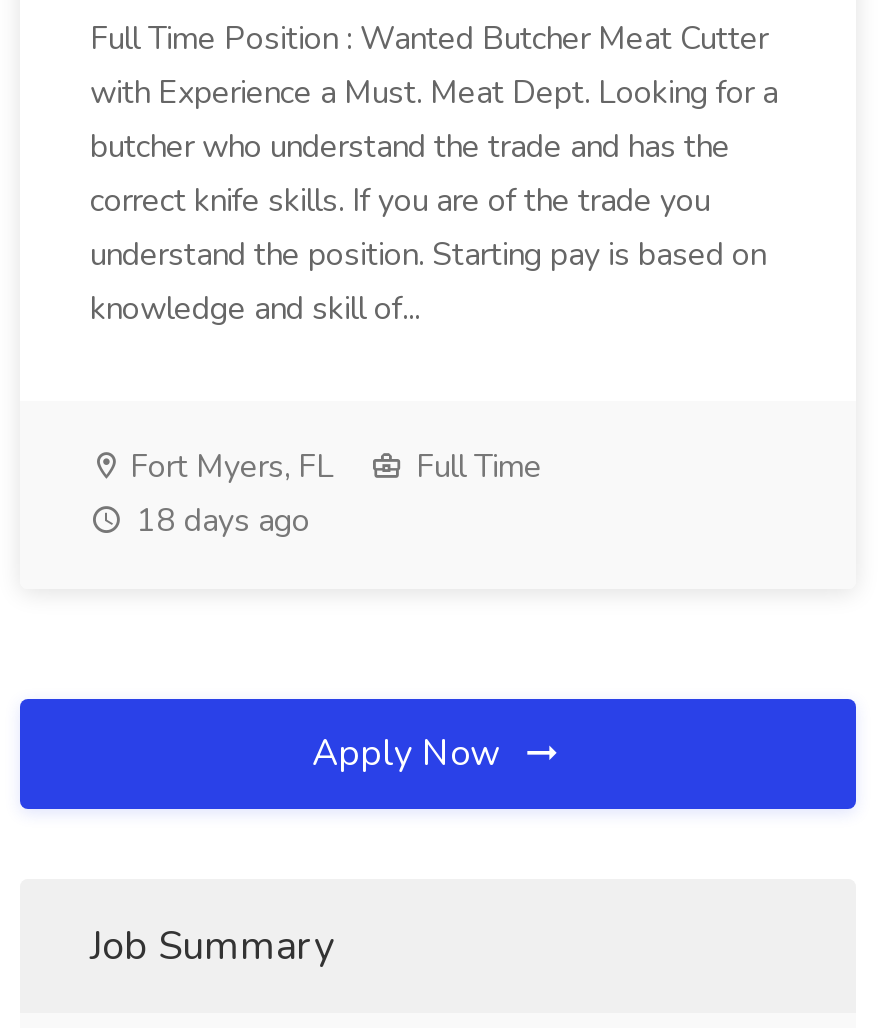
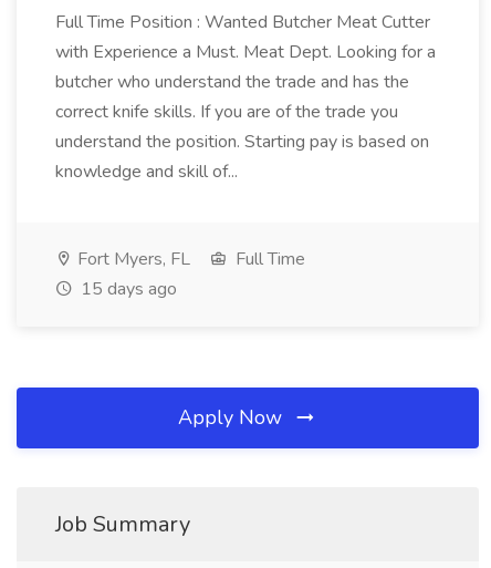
[128,499,310,543] 18 days ago -> [76,277,177,301] 15 days ago

